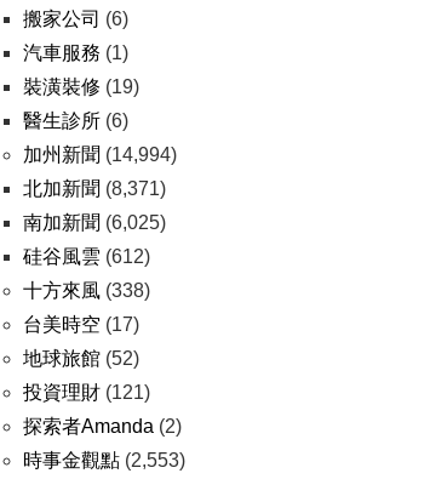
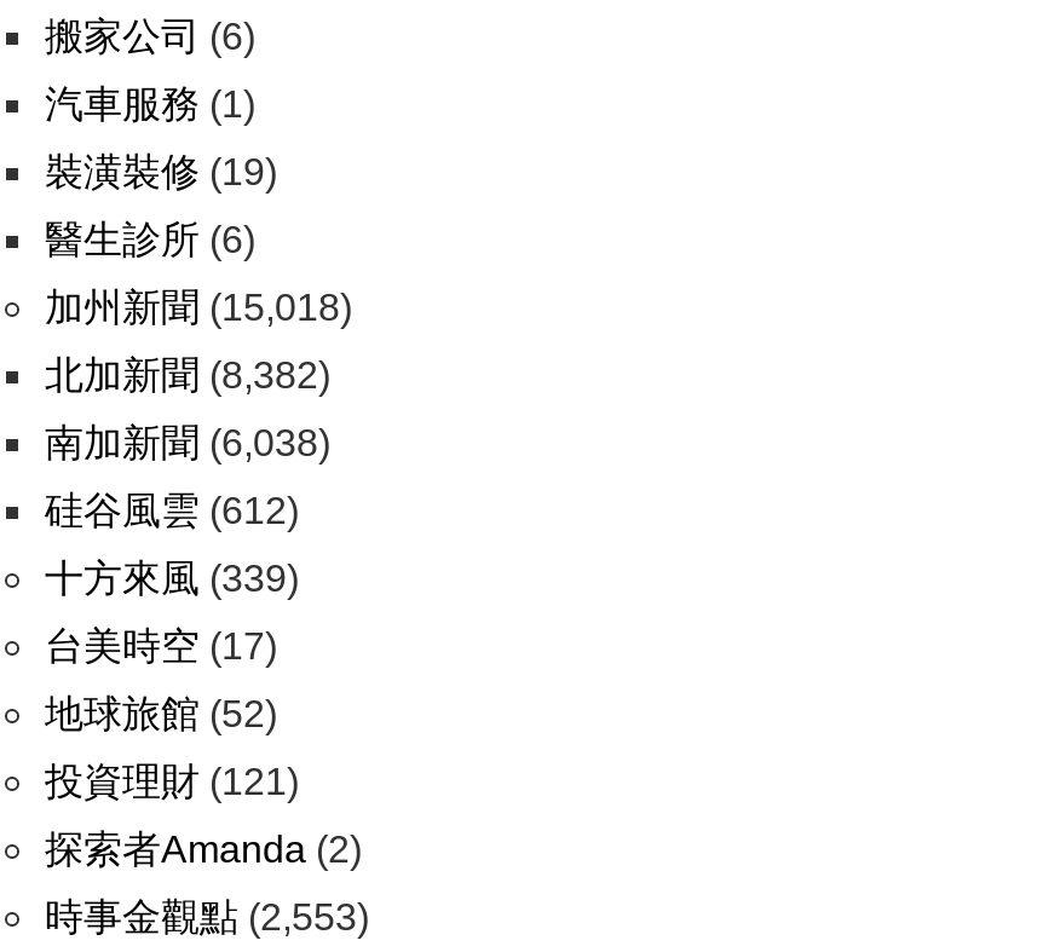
[23,144,177,165] 加州新聞(14,994) -> [45,287,352,328] 加州新聞(15,018)
[23,178,166,199] 北加新聞(8,371) -> [45,354,330,396] 北加新聞(8,382)
[23,212,166,233] 南加新聞(6,025) -> [45,422,330,463] 南加新聞(6,038)
[23,280,150,301] 十方來風(338) -> [45,558,299,599] 十方來風(339)

